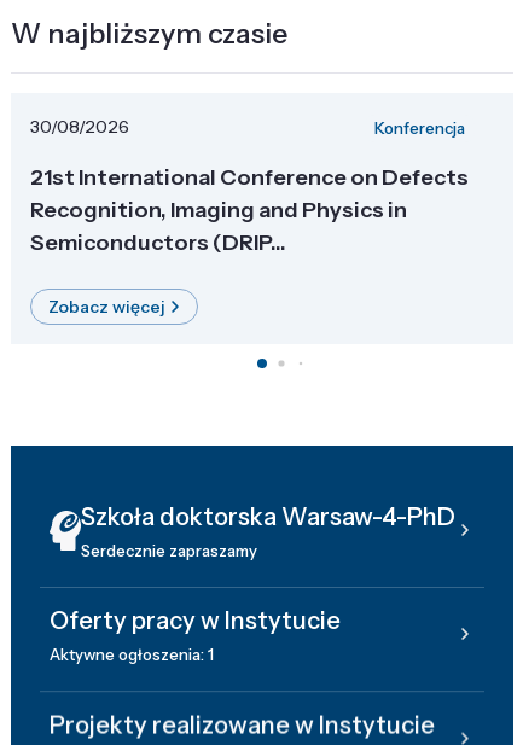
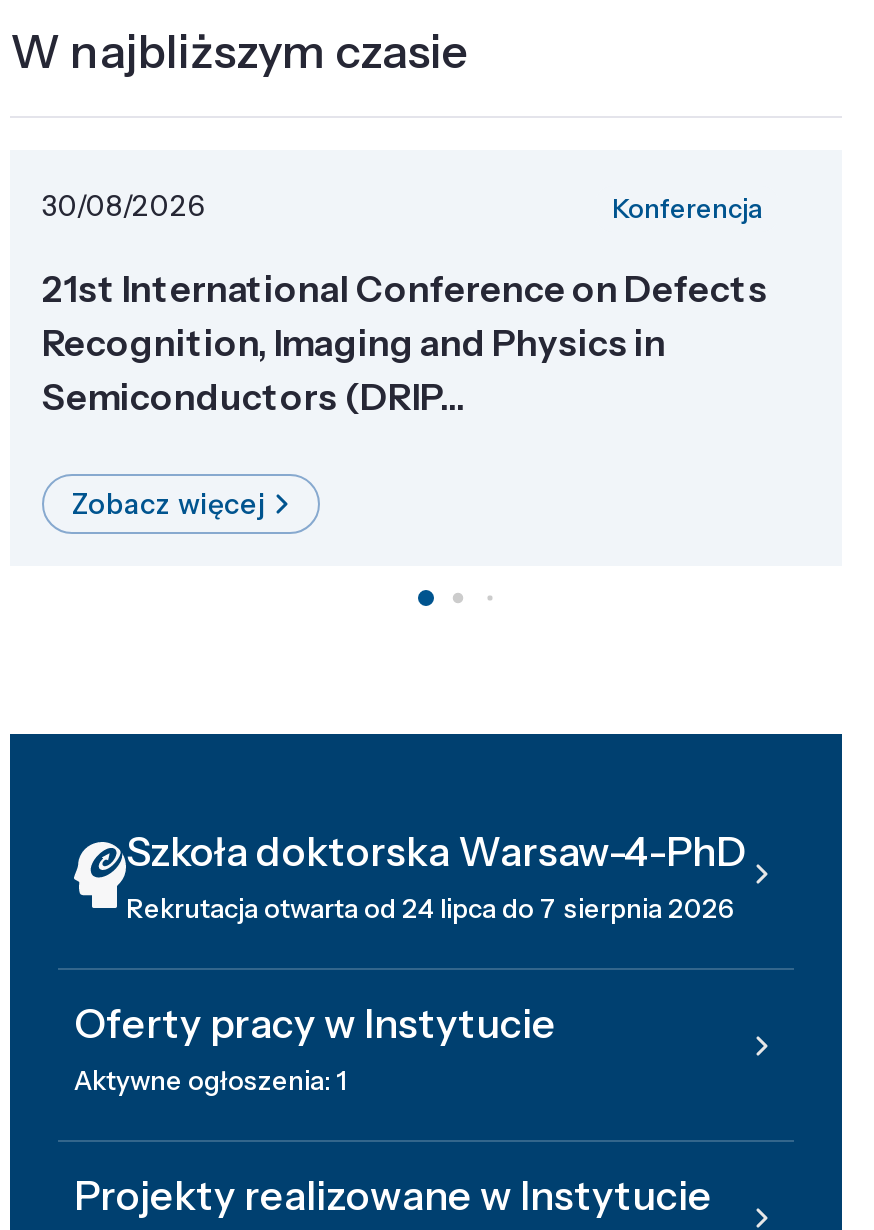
[81,540,257,560] Serdecznie zapraszamy -> [126,891,734,923] Rekrutacja otwarta od 24 lipca do 7 sierpnia 2026

